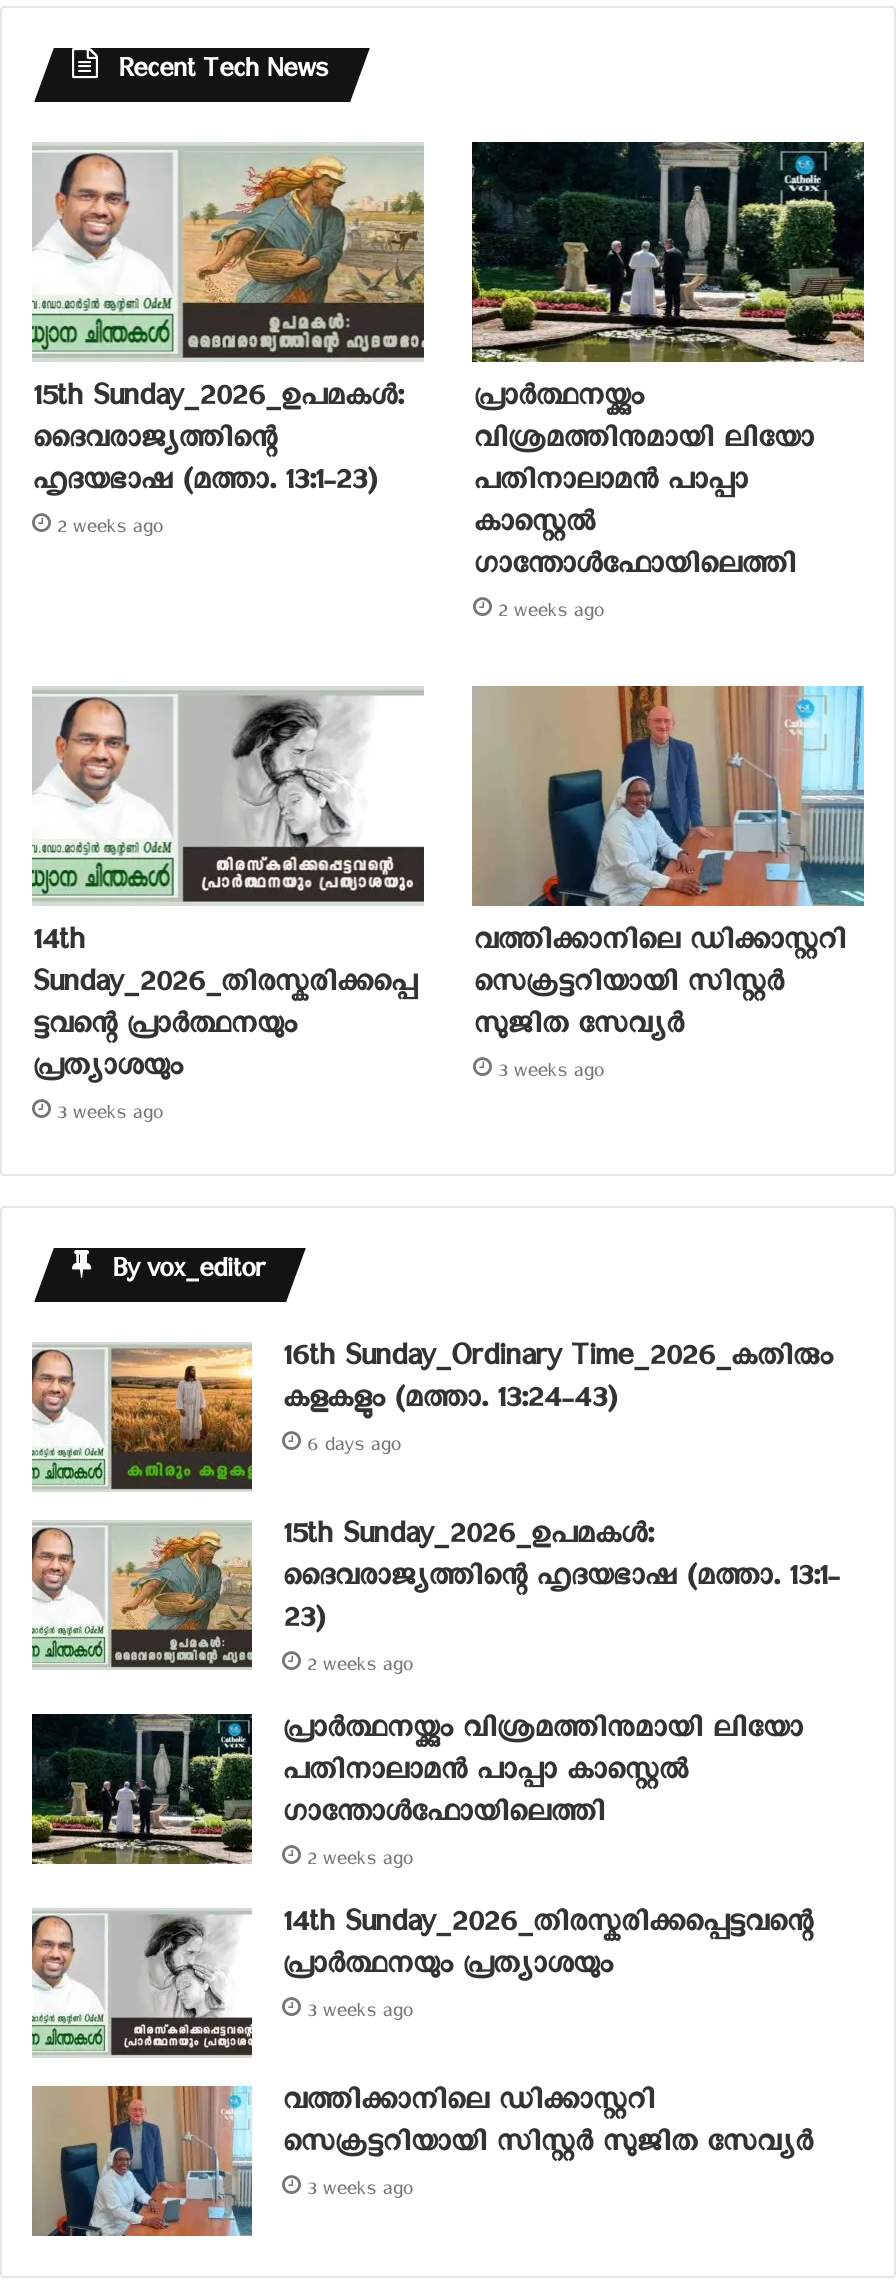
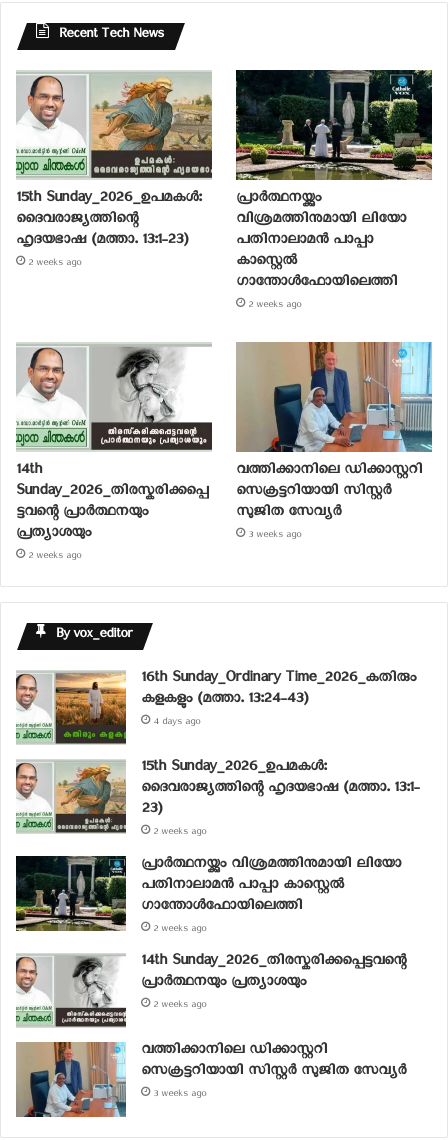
[56,1102,162,1132] 3 weeks ago -> [28,550,81,565] 2 weeks ago
[306,1434,400,1464] 6 days ago -> [153,716,200,731] 4 days ago
[306,2000,412,2030] 3 weeks ago -> [153,999,206,1014] 2 weeks ago

